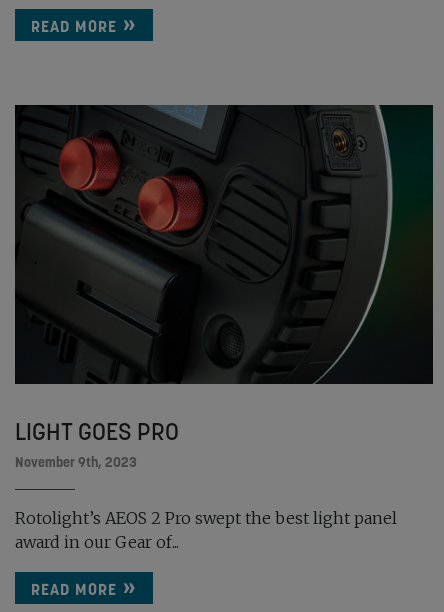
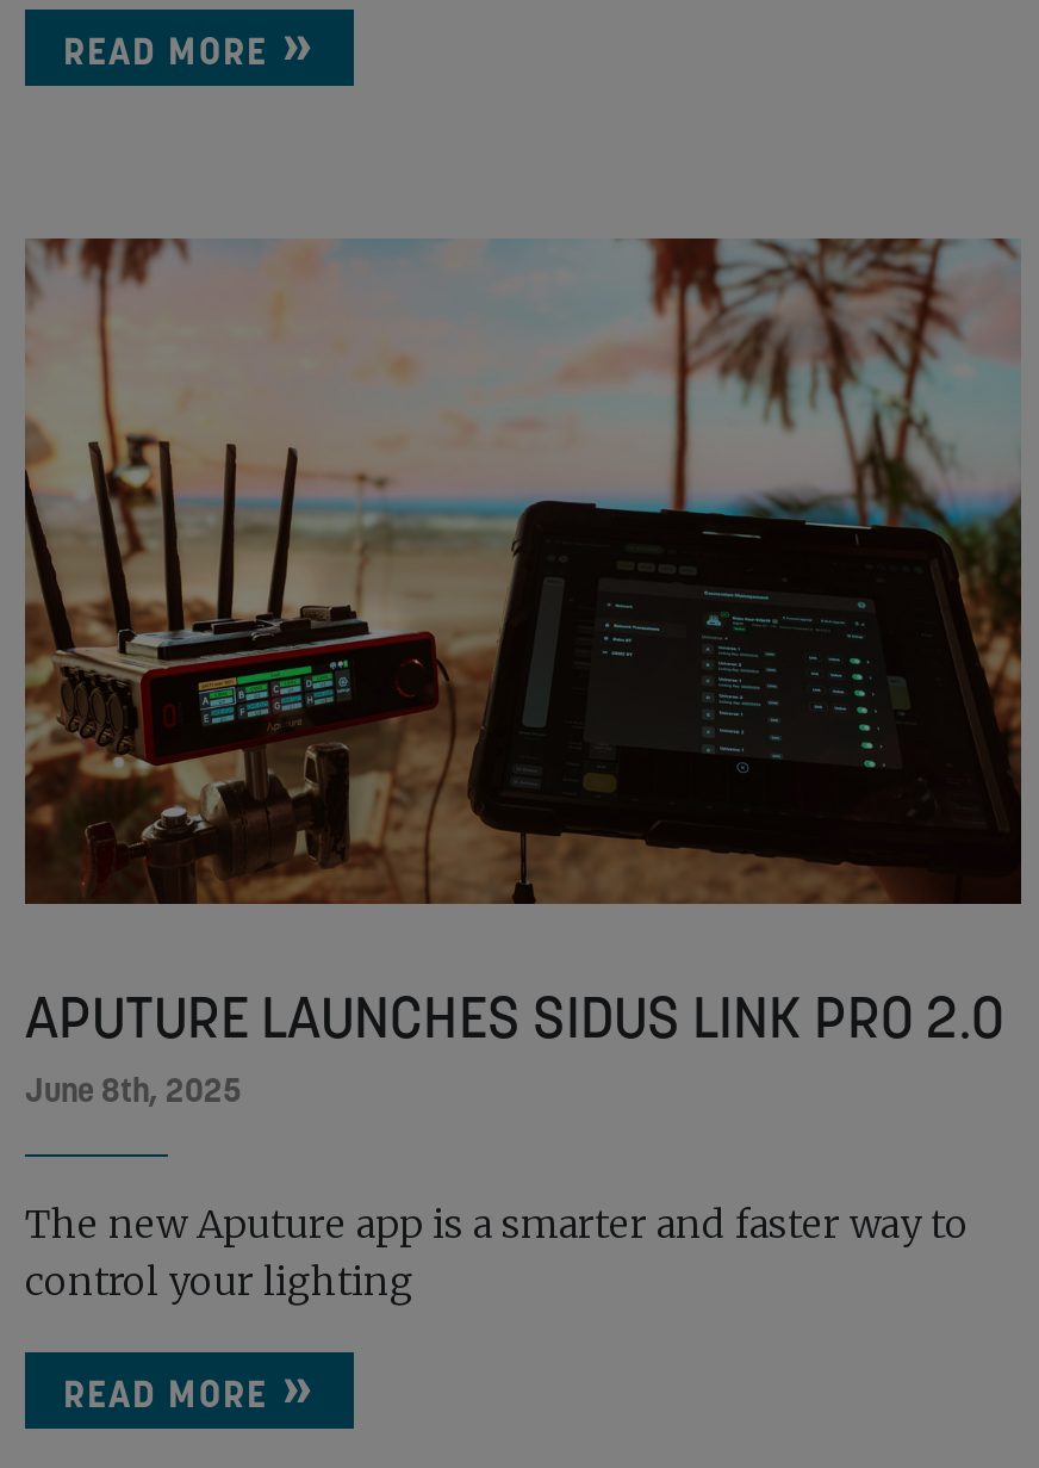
[14,104,434,471] [image] | LIGHT GOES PRO | November 9th, 2023 -> [23,236,1024,1110] [image] | APUTURE LAUNCHES SIDUS LINK PRO 2.0 | June 8th, 2025
[15,508,397,552] Rotolight’s AEOS 2 Pro swept the best light panel | award in our Gear of... -> [25,1199,969,1304] The new Aputure app is a smarter and faster way to | control your lighting

